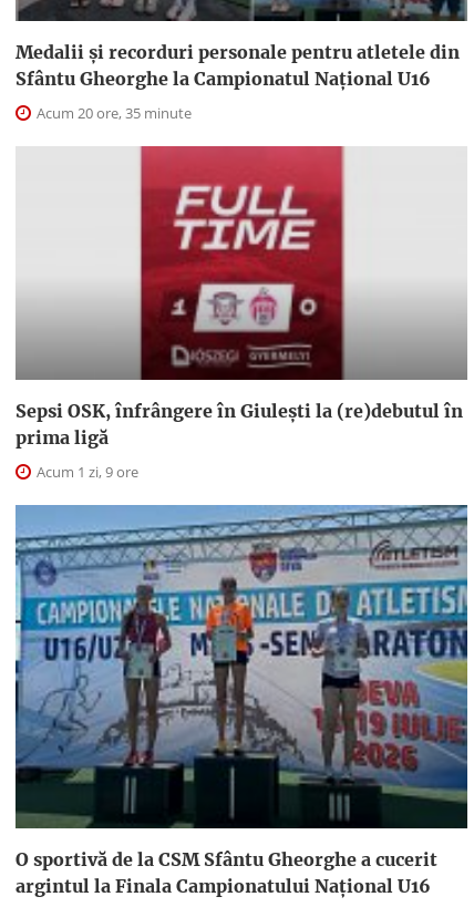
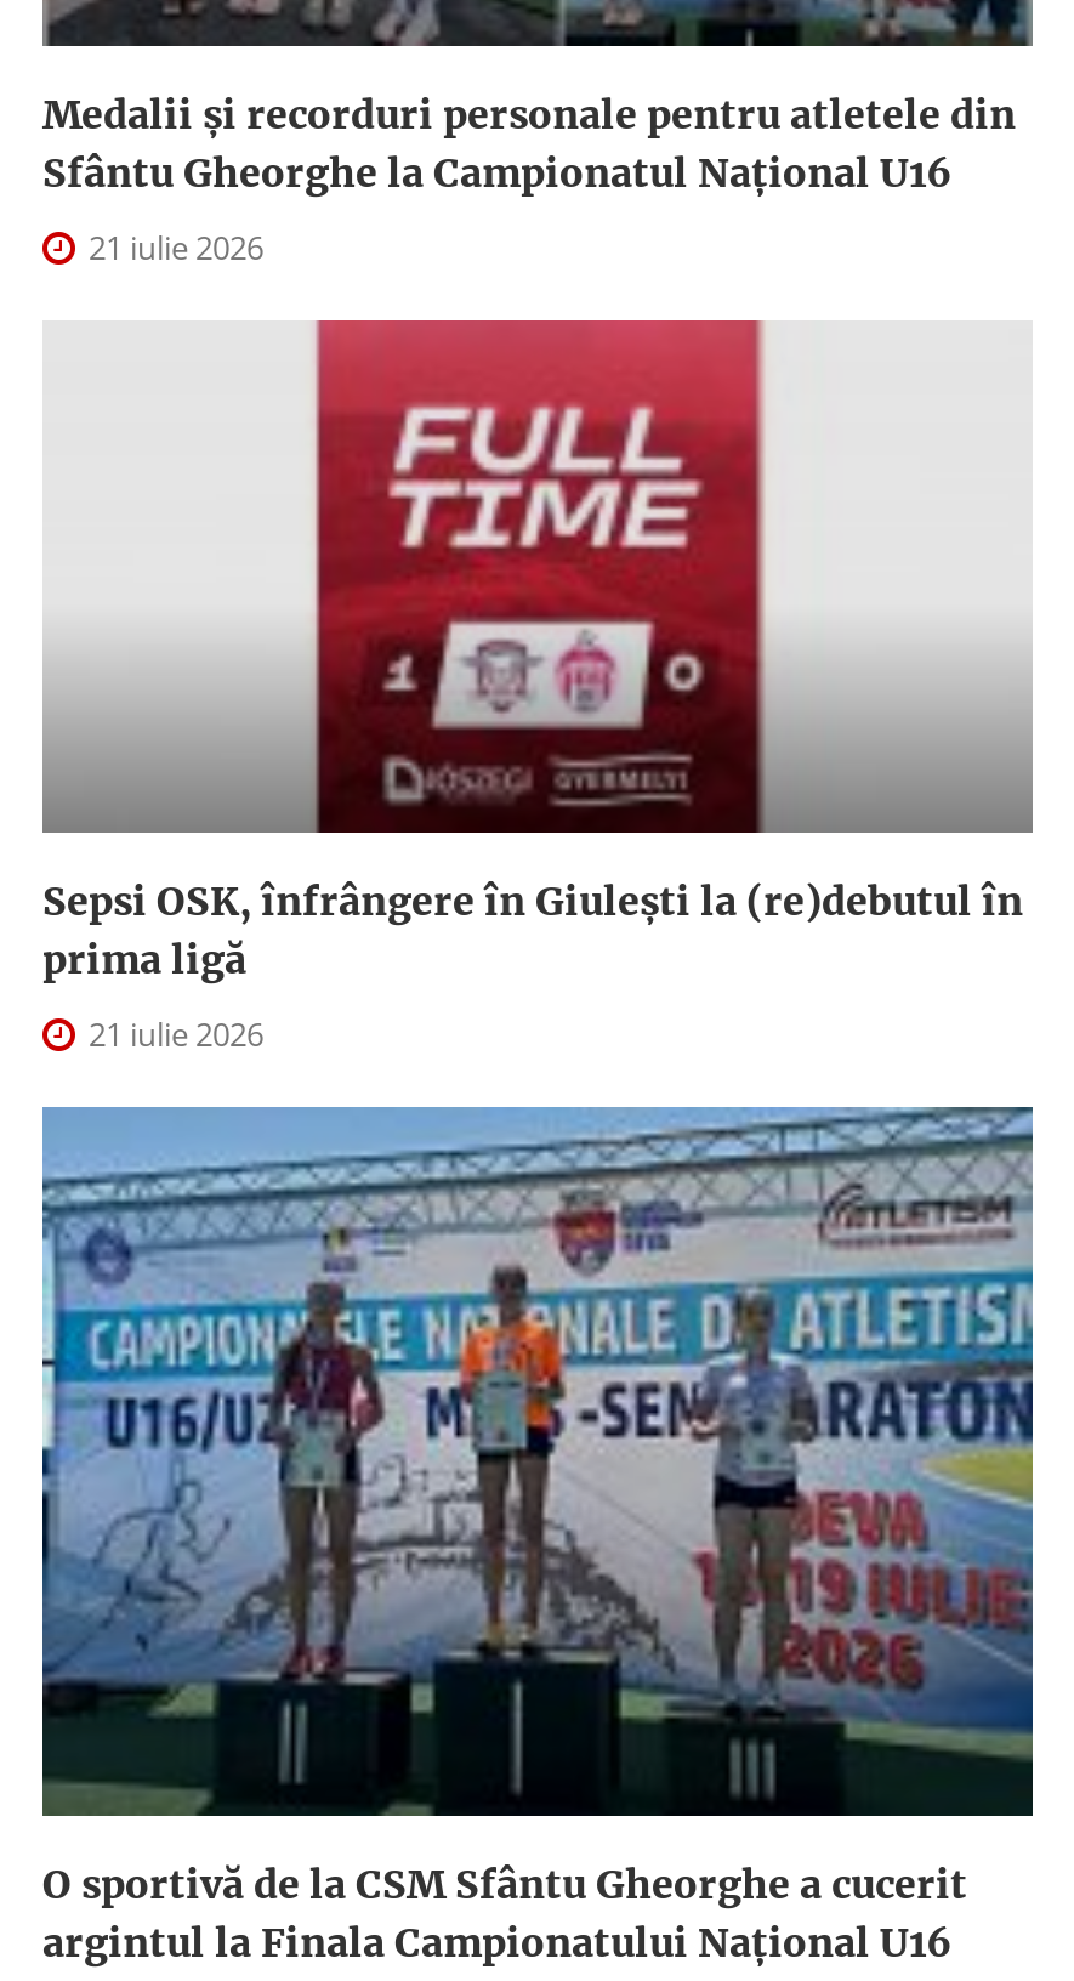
[33,103,192,123] Acum 20 ore, 35 minute -> [81,225,263,269] 21 iulie 2026
[33,461,138,481] Acum 1 zi, 9 ore -> [81,1011,263,1055] 21 iulie 2026

